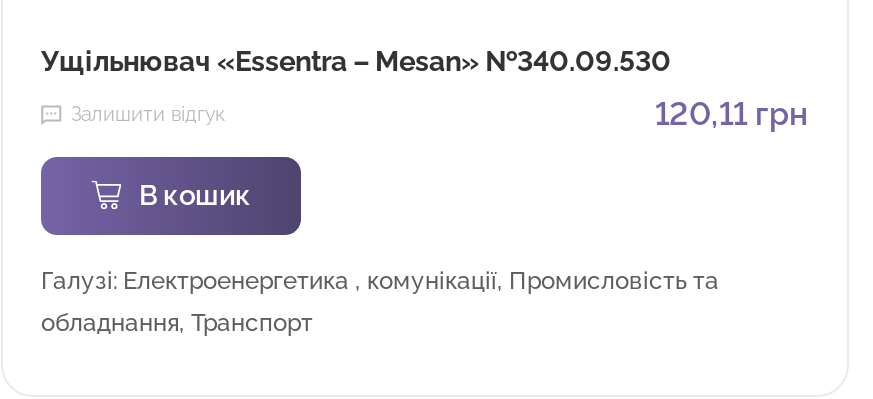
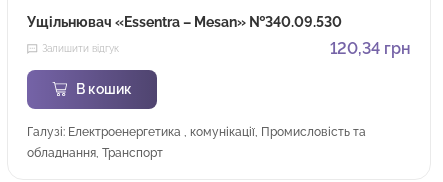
[655,94,809,132] 120,11 грн -> [330,39,411,58] 120,34 грн

